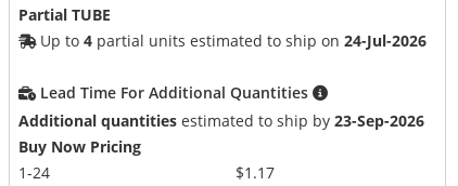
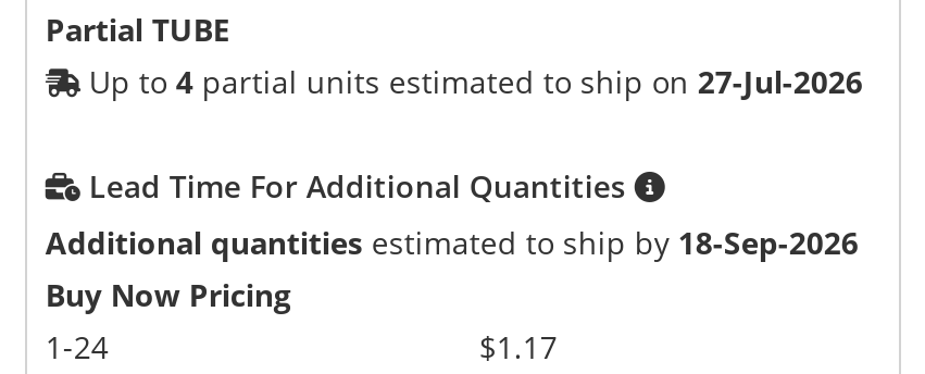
[41,30,427,51] Up to 4 partial units estimated to ship on 24-Jul-2026 -> [89,60,863,102] Up to 4 partial units estimated to ship on 27-Jul-2026
[19,110,425,131] Additional quantities estimated to ship by 23-Sep-2026 -> [45,221,858,262] Additional quantities estimated to ship by 18-Sep-2026

